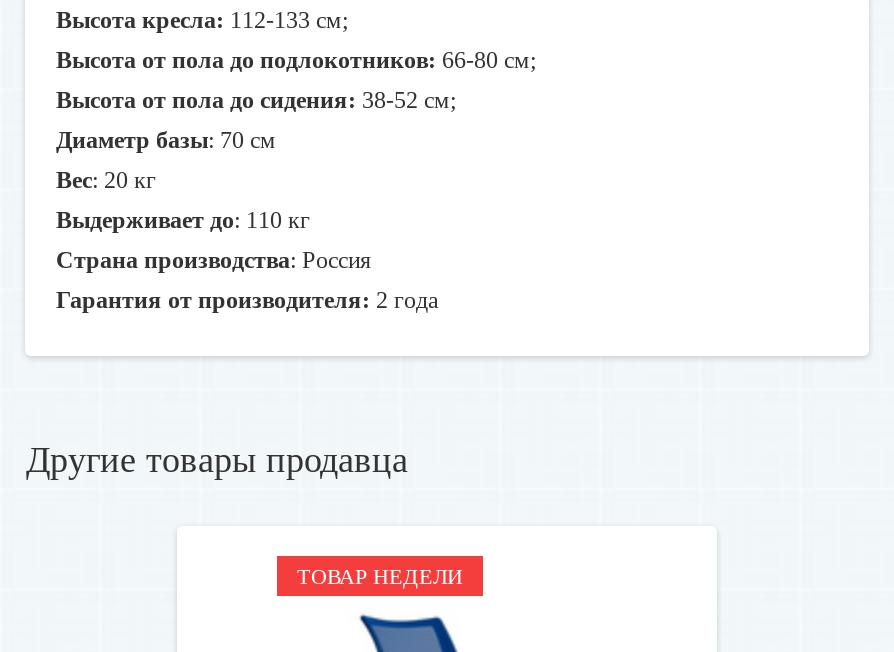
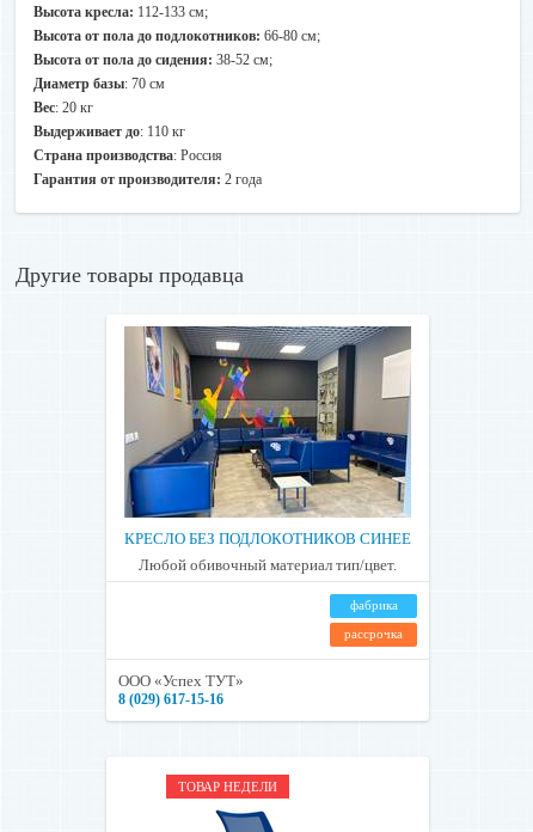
none -> [118,325,412,708] [image] | КРЕСЛО БЕЗ ПОДЛОКОТНИКОВ СИНЕЕ | Любой обивочный материал тип/цвет. | фабрика | рассрочка | ООО «Успех ТУТ» | 8 (029) 617-15-16

